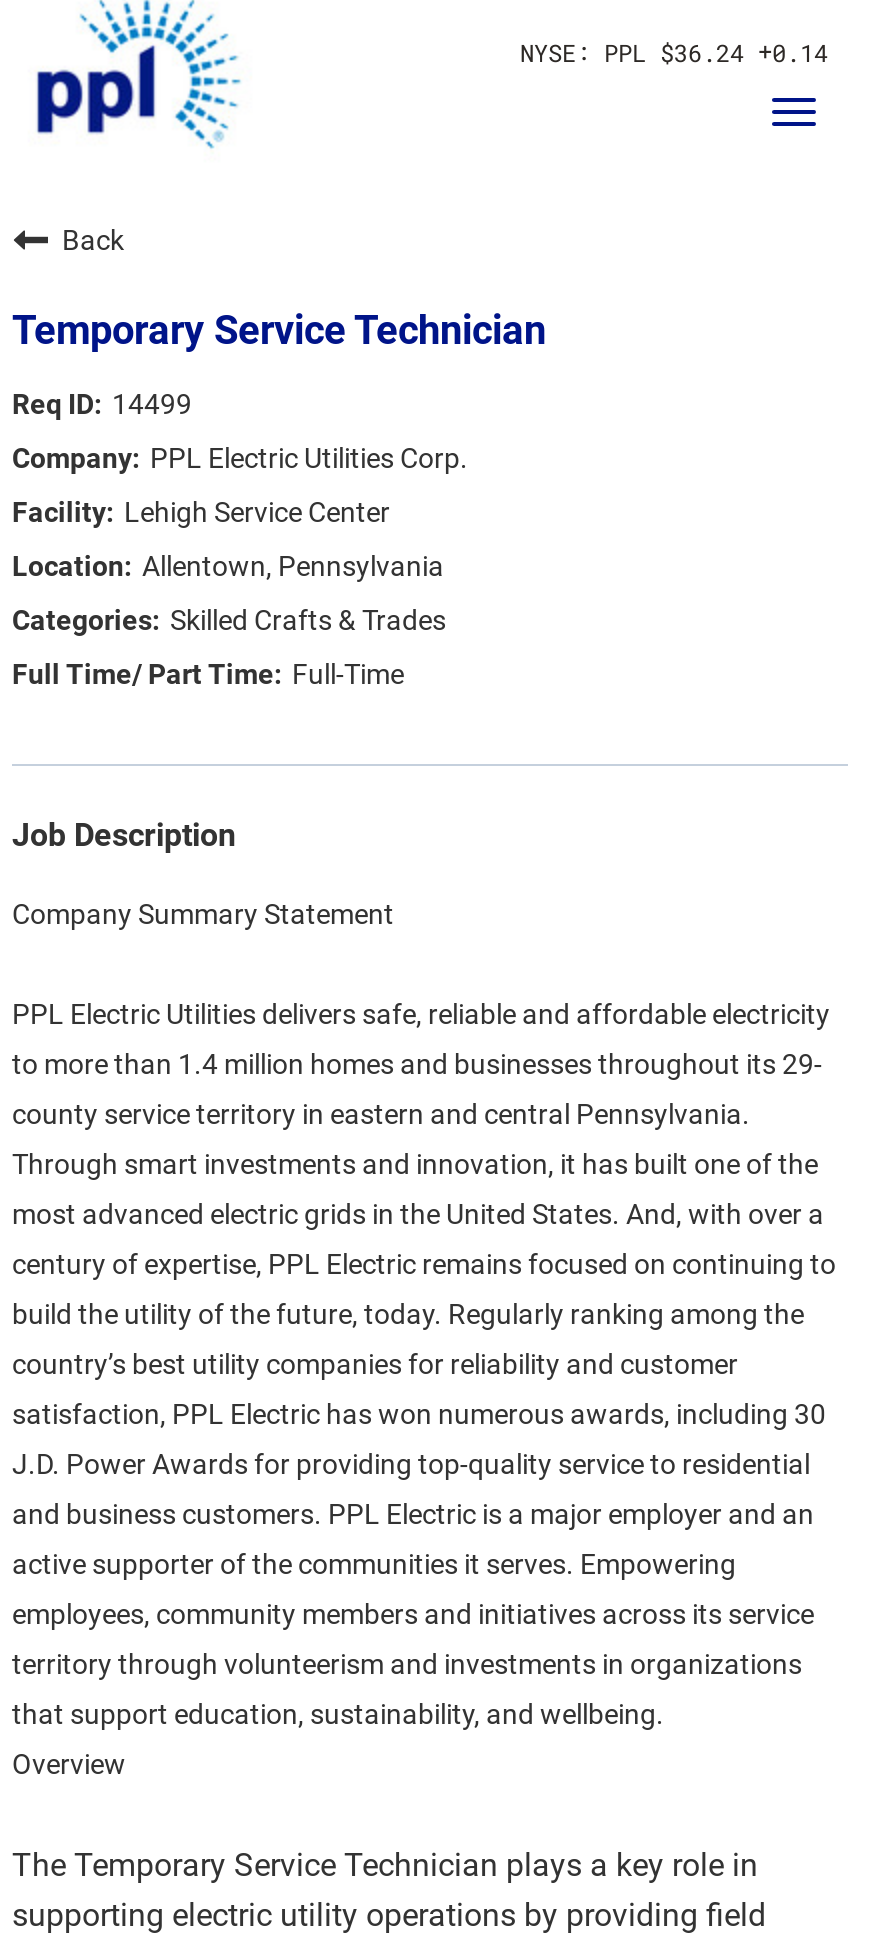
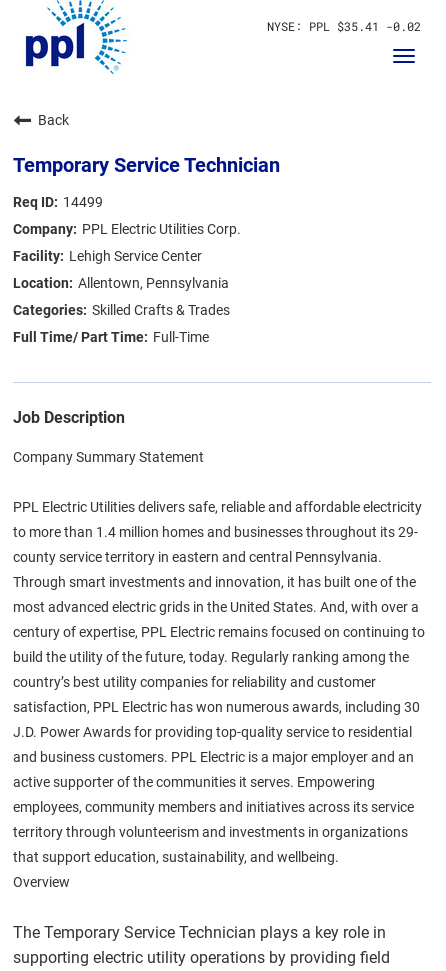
[604,35,828,67] PPL $36.24 | 0.14 -> [309,17,421,33] PPL $35.41 -0.02

